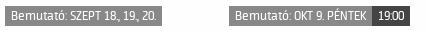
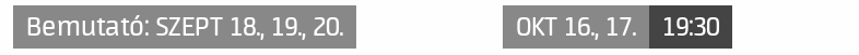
[235,8,404,22] Bemutató: OKT 9. PÉNTEK | 19:00 -> [516,11,719,41] OKT 16., 17. | 19:30

